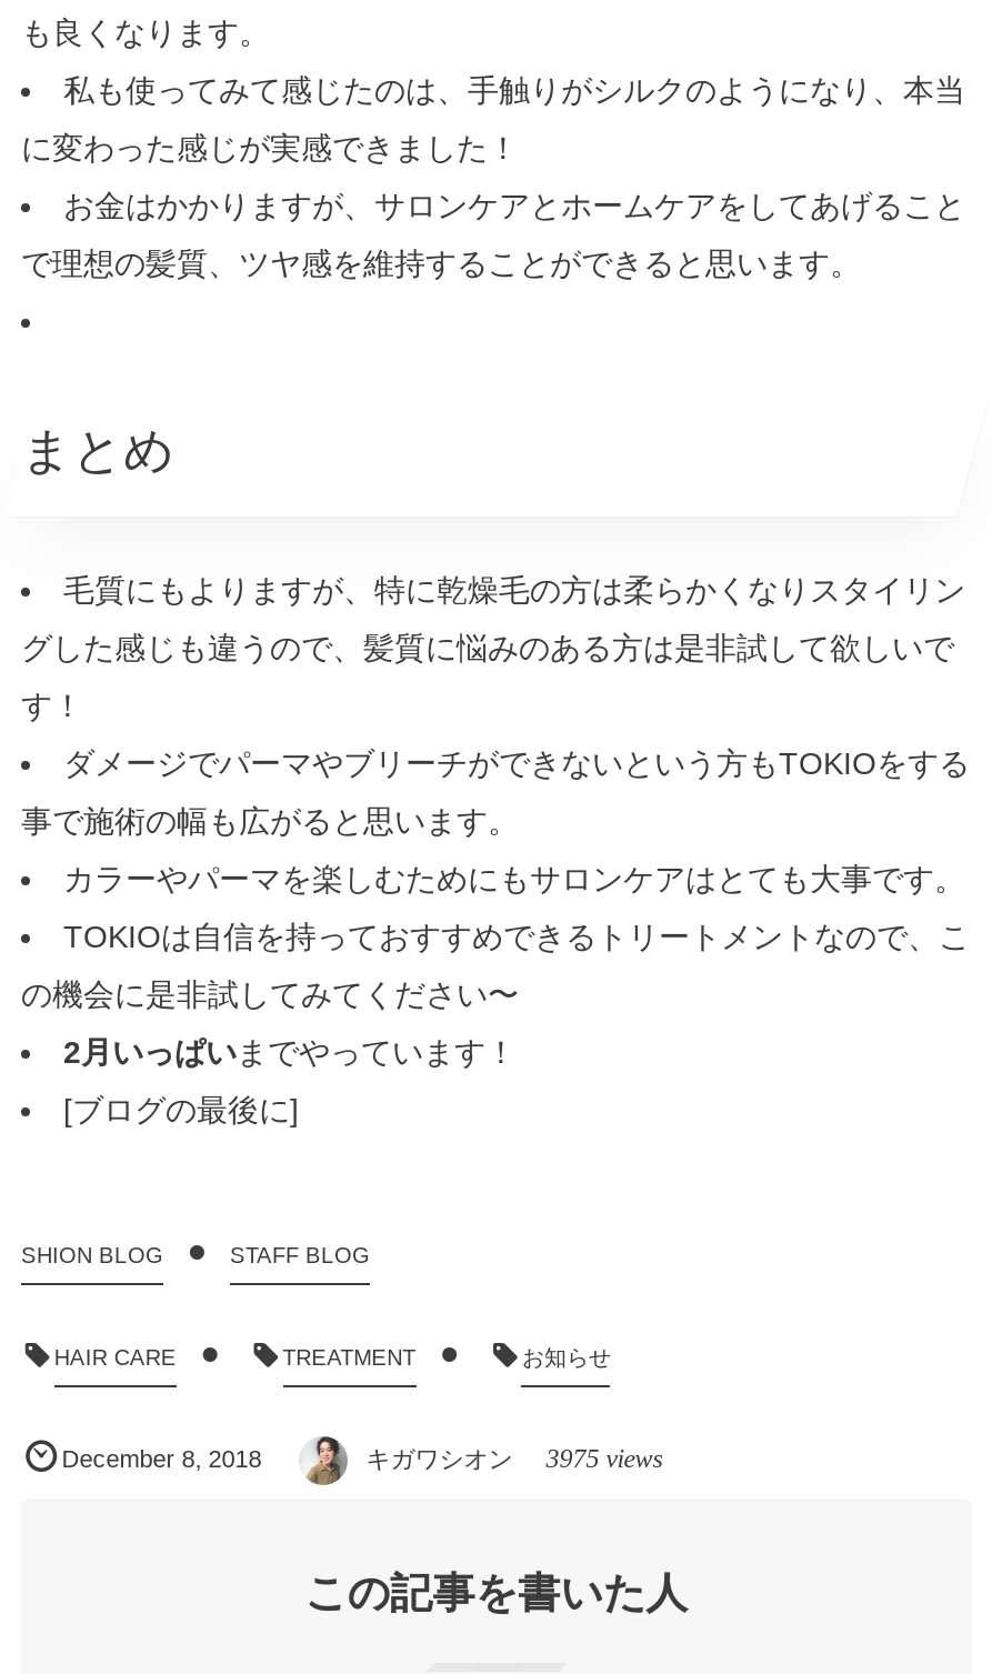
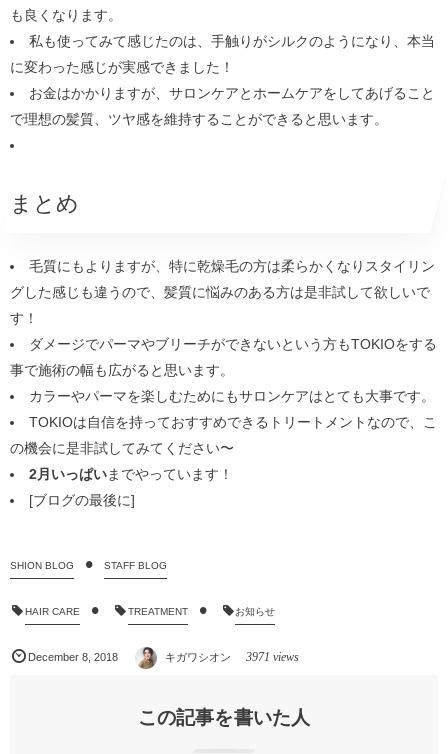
[366,1442,664,1473] キガワシオン 3975 views -> [165,649,299,663] キガワシオン 3971 views

